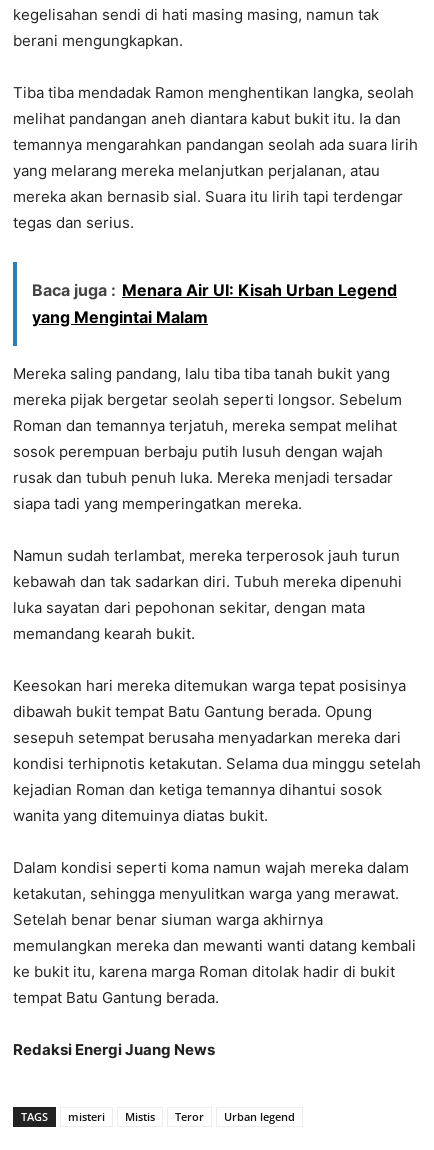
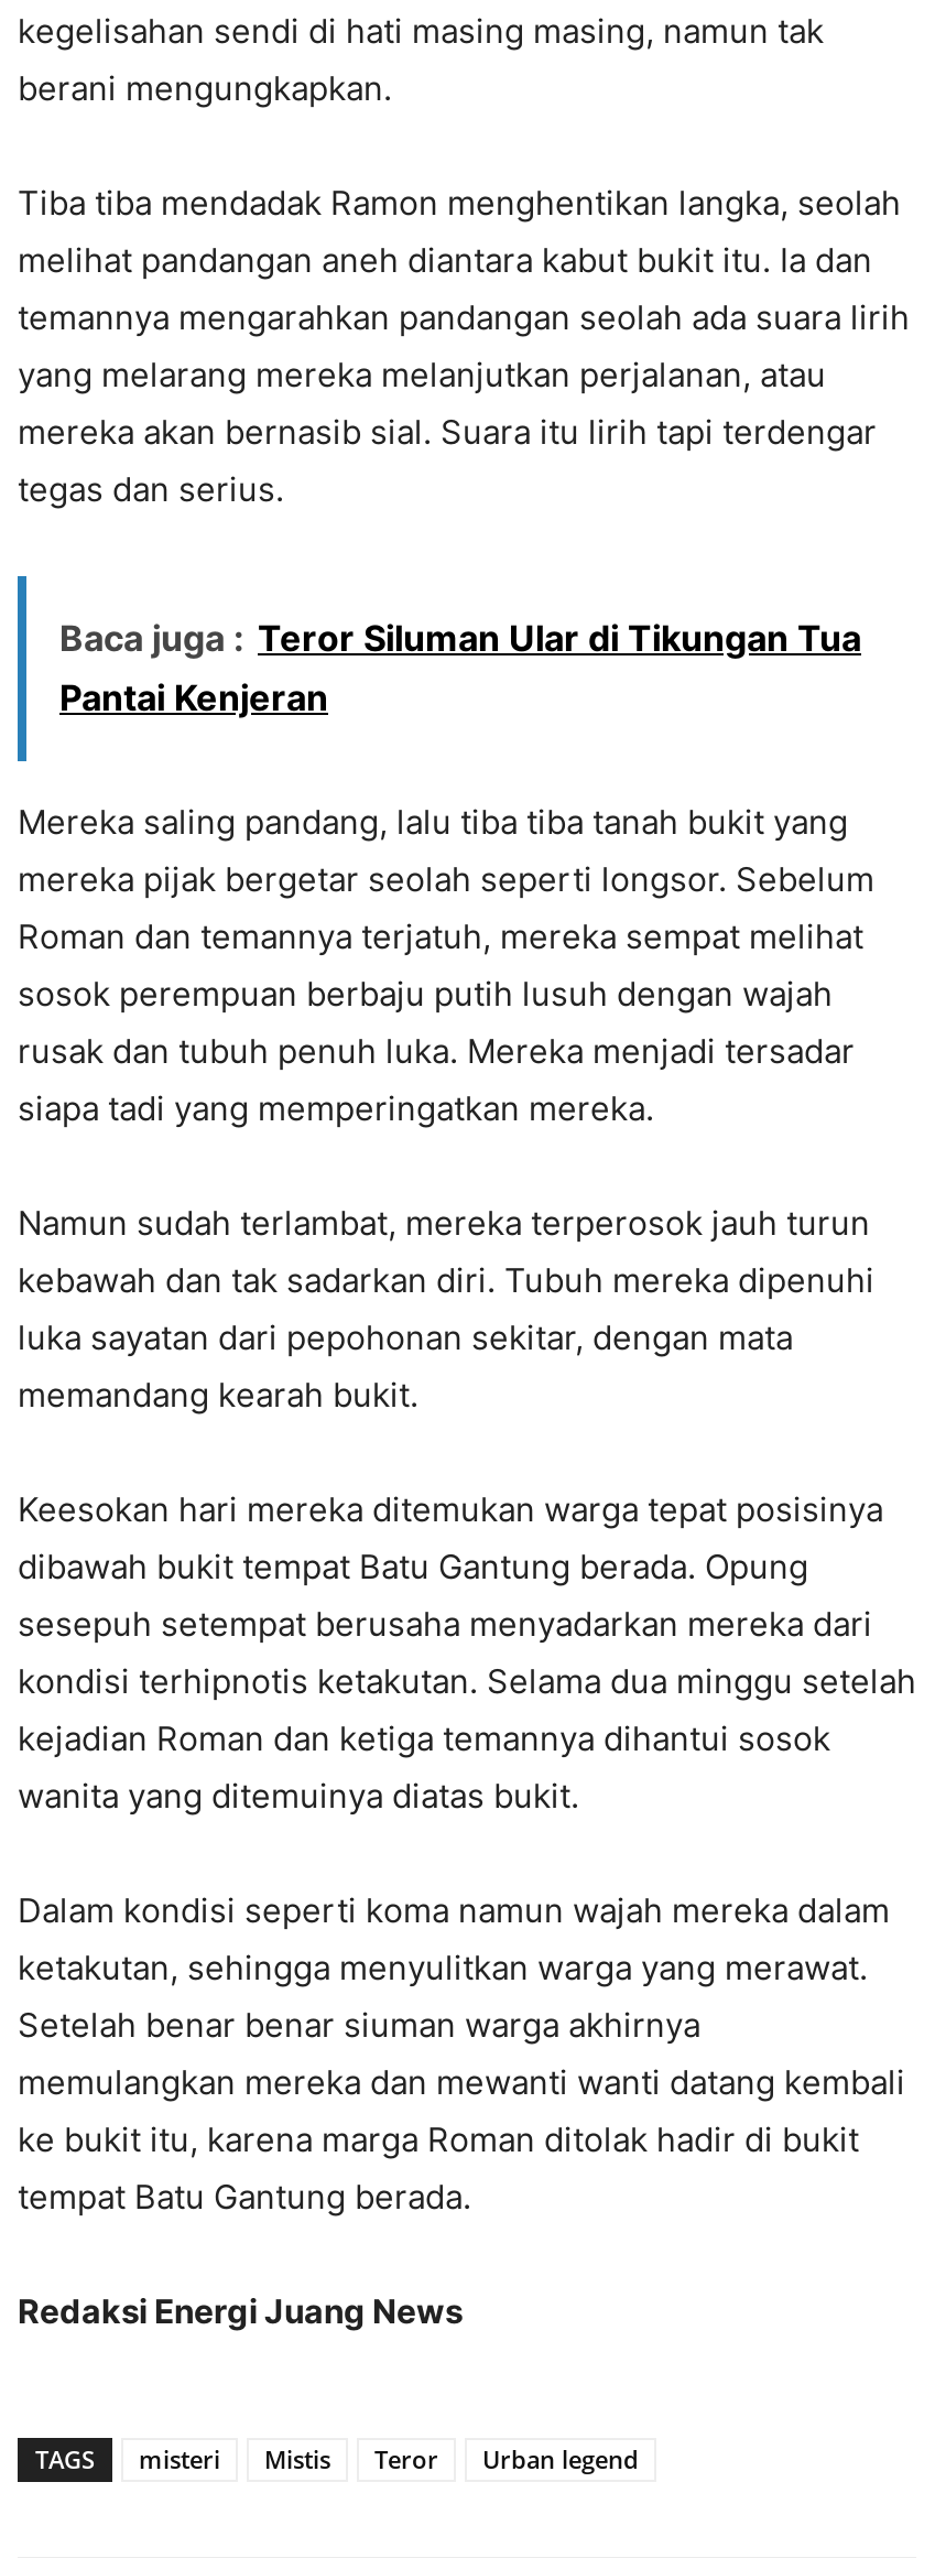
[32,280,397,327] Baca juga : Menara Air UI: Kisah Urban Legend | yang Mengintai Malam -> [59,617,861,721] Baca juga : Teror Siluman Ular di Tikungan Tua | Pantai Kenjeran

